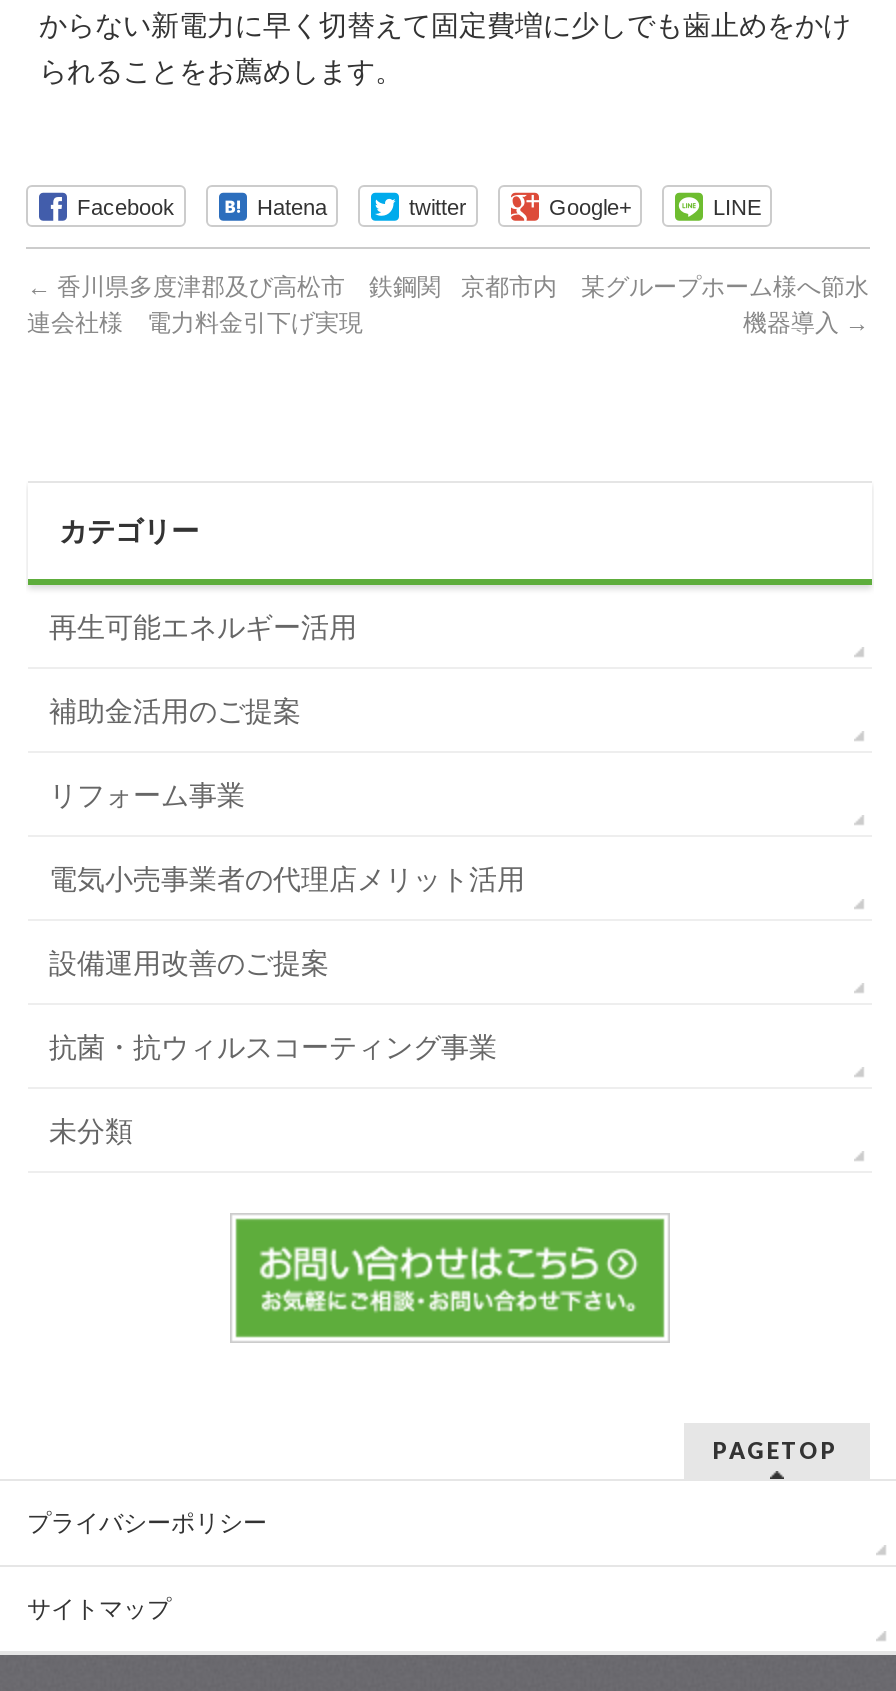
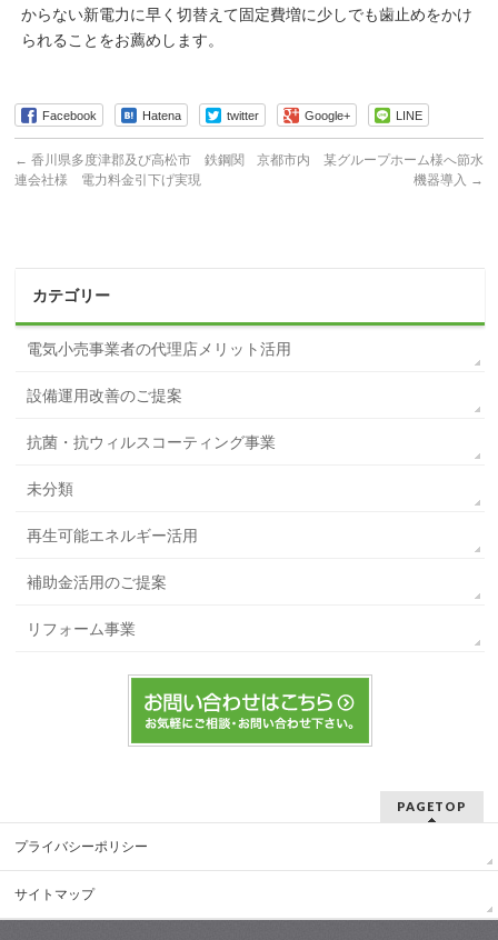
moved [49,611,357,811] -> [27,527,198,638]: 再生可能エネルギー活用 | 補助金活用のご提案 | リフォーム事業
moved [49,863,525,1147] -> [27,340,292,498]: 電気小売事業者の代理店メリット活用 | 設備運用改善のご提案 | 抗菌・抗ウィルスコーティング事業 | 未分類

